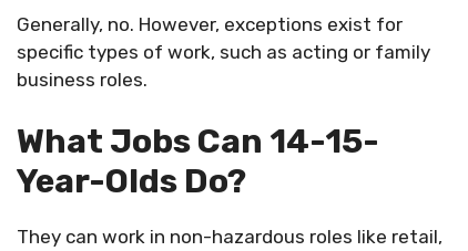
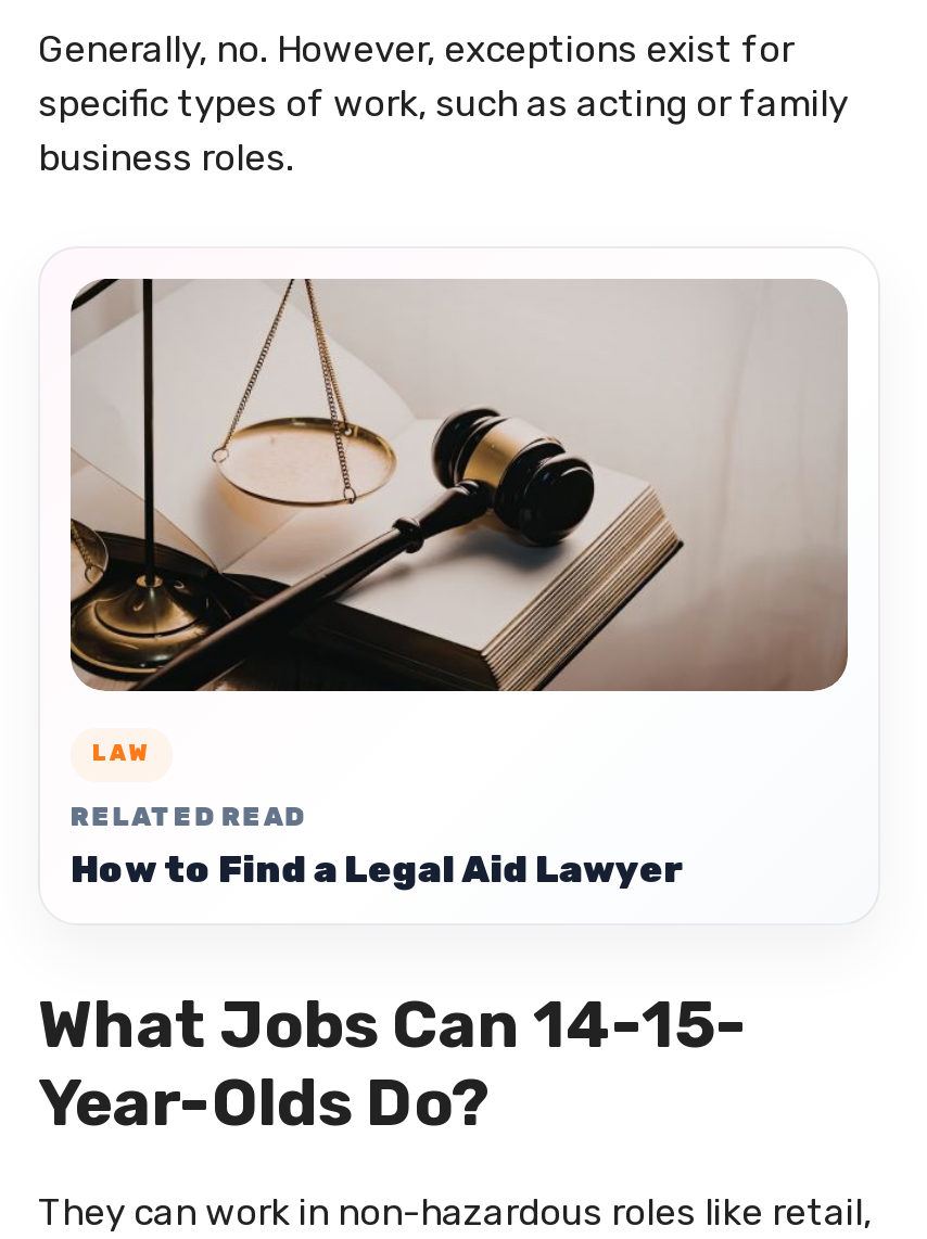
none -> [68,277,850,891] [image] | LAW | RELATED READ | How to Find a Legal Aid Lawyer

